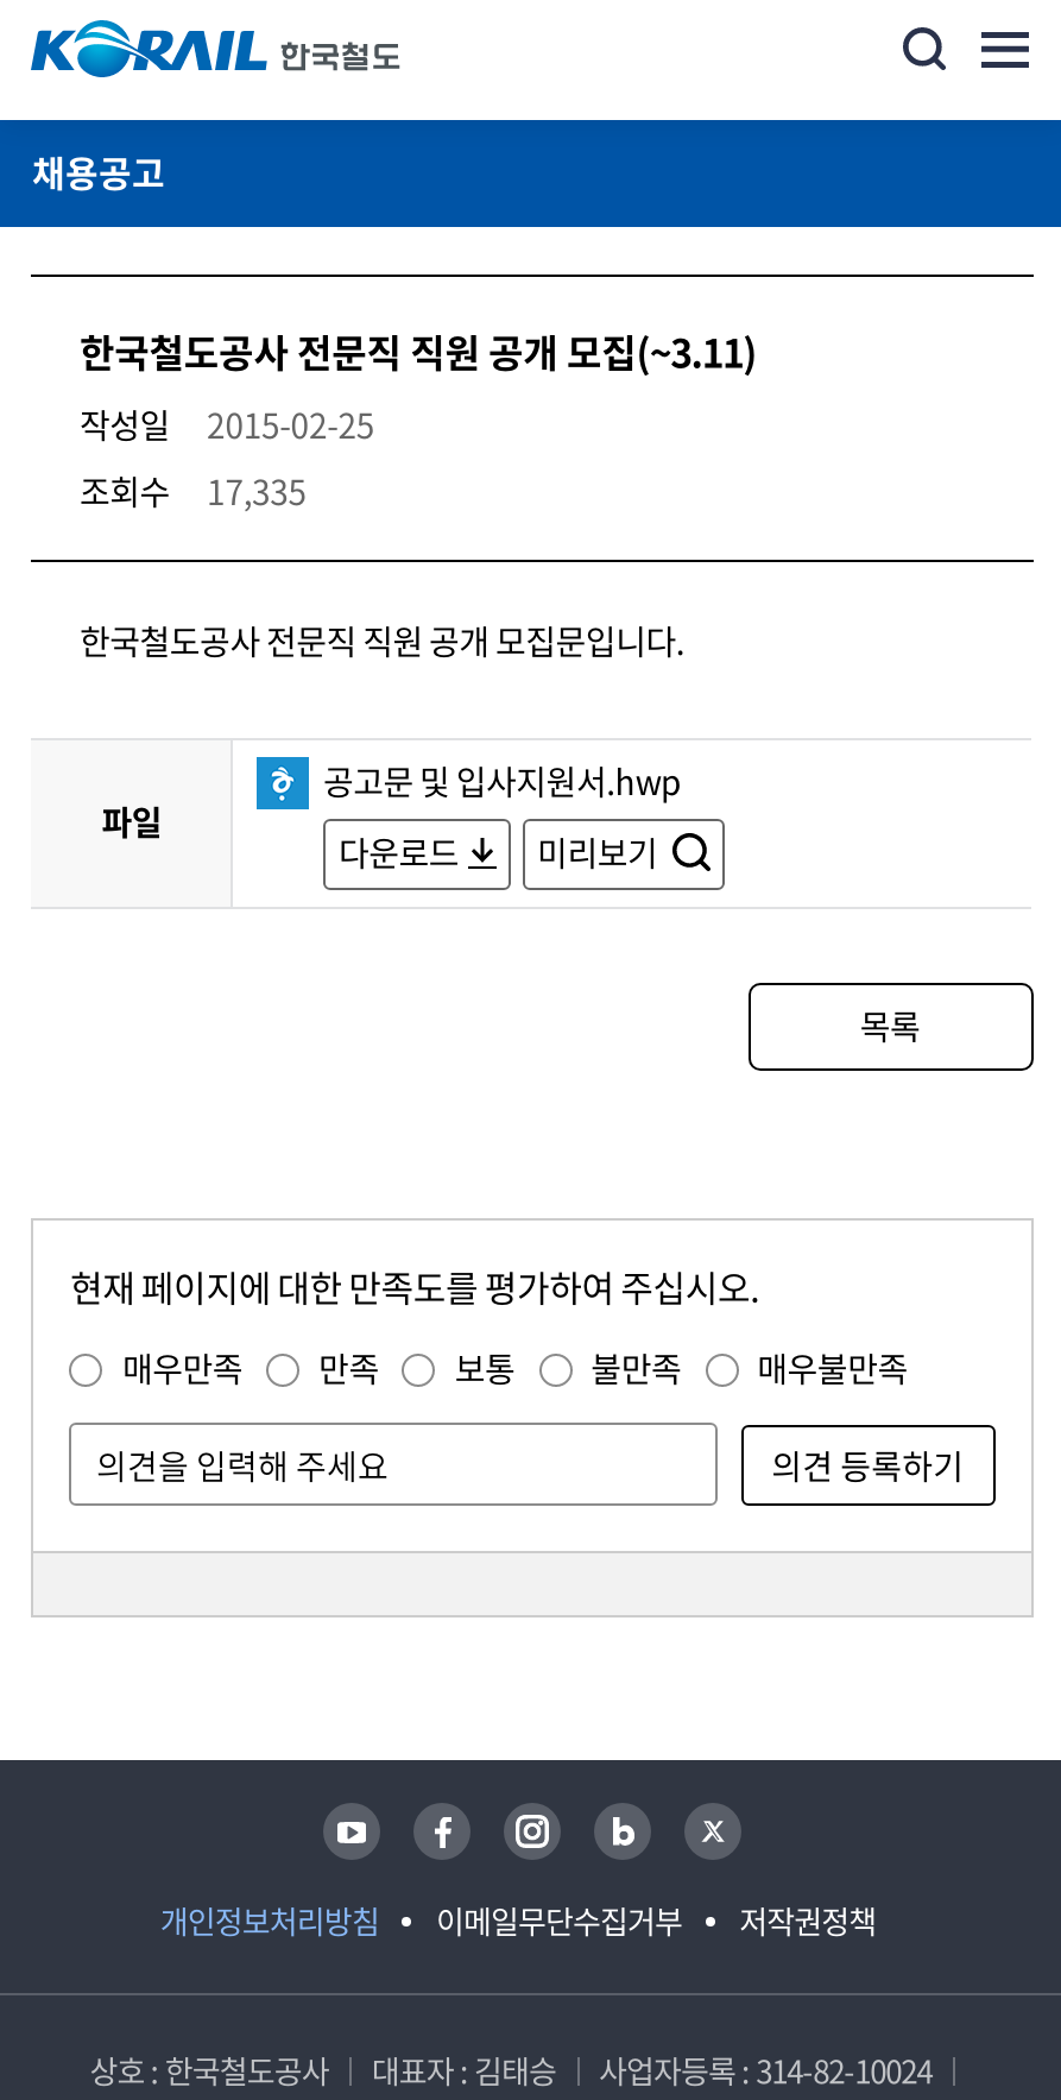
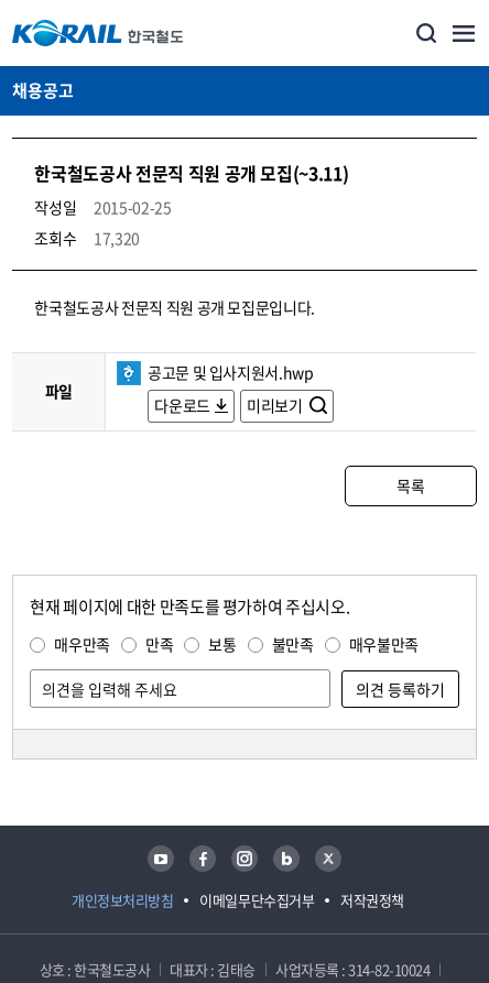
[79,467,307,515] 조회수 17,335 -> [35,227,140,249] 조회수 17,320

